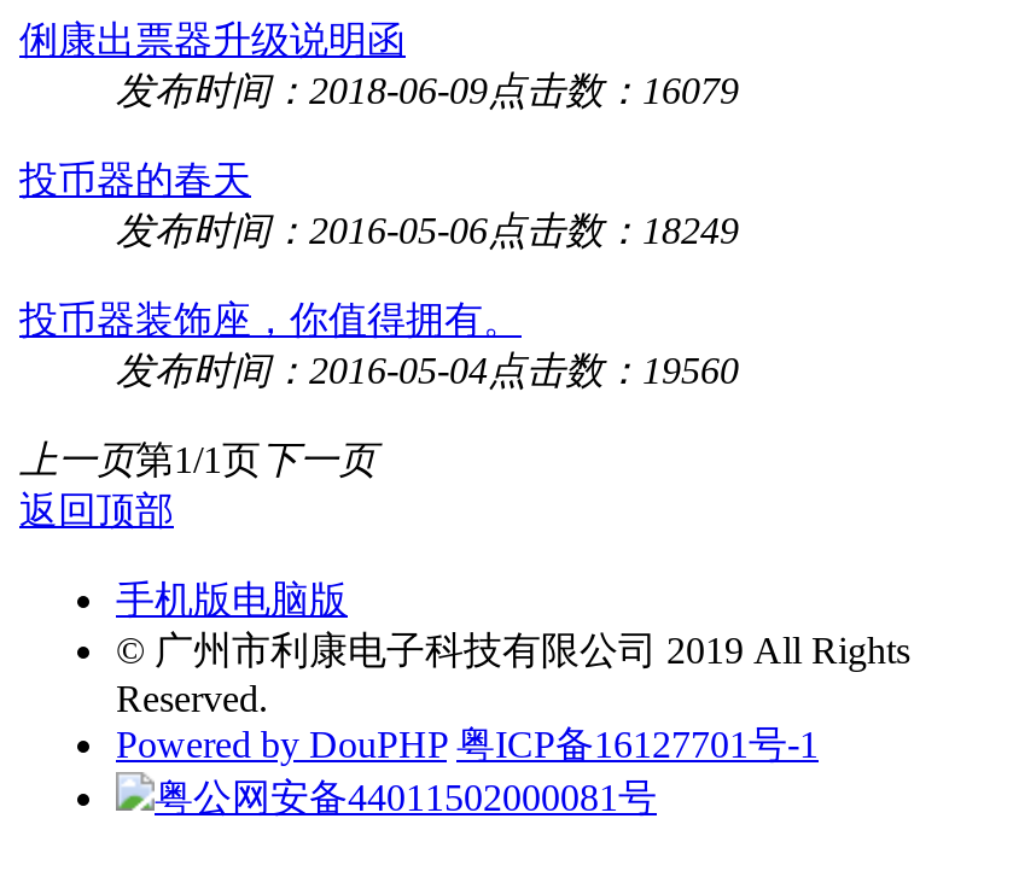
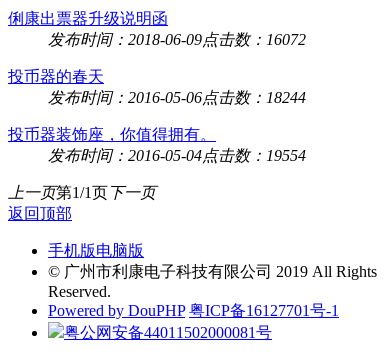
[116,70,739,111] 发布时间：2018-06-09点击数：16079 -> [48,31,306,48] 发布时间：2018-06-09点击数：16072
[116,210,739,251] 发布时间：2016-05-06点击数：18249 -> [48,89,306,106] 发布时间：2016-05-06点击数：18244
[116,350,739,391] 发布时间：2016-05-04点击数：19560 -> [48,147,306,164] 发布时间：2016-05-04点击数：19554

